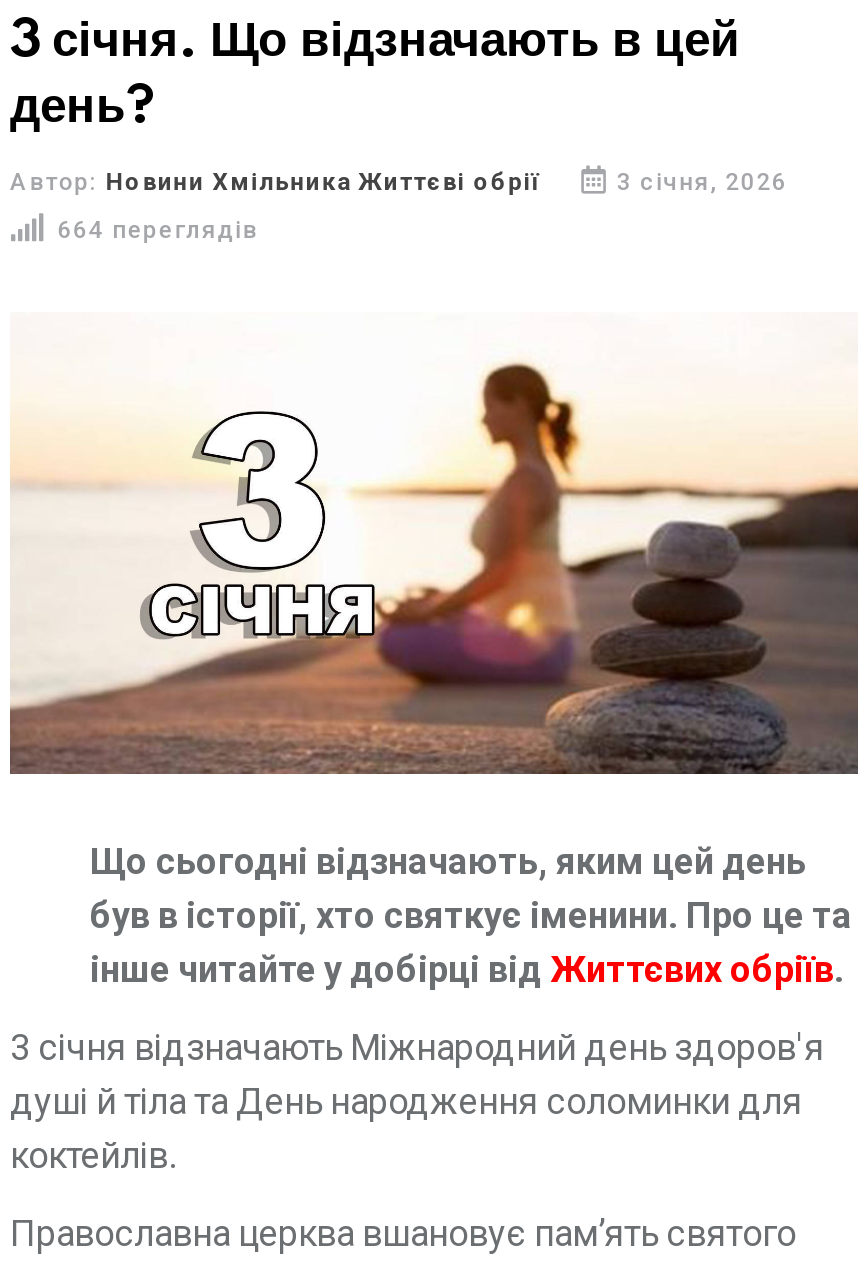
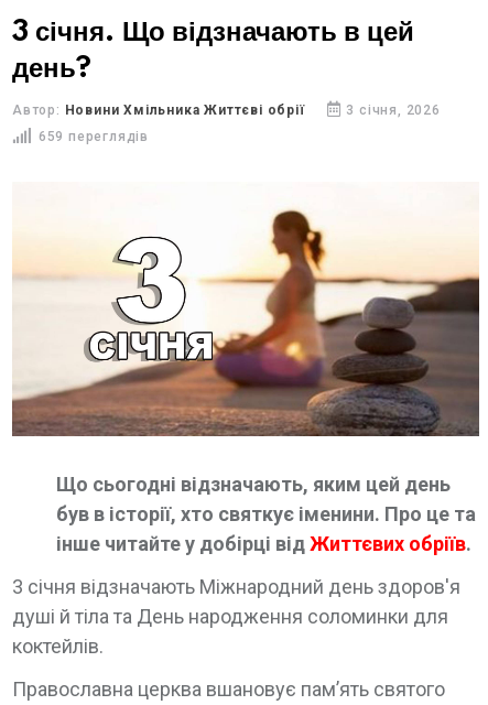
[58,216,258,244] 664 переглядів -> [38,129,149,144] 659 переглядів

